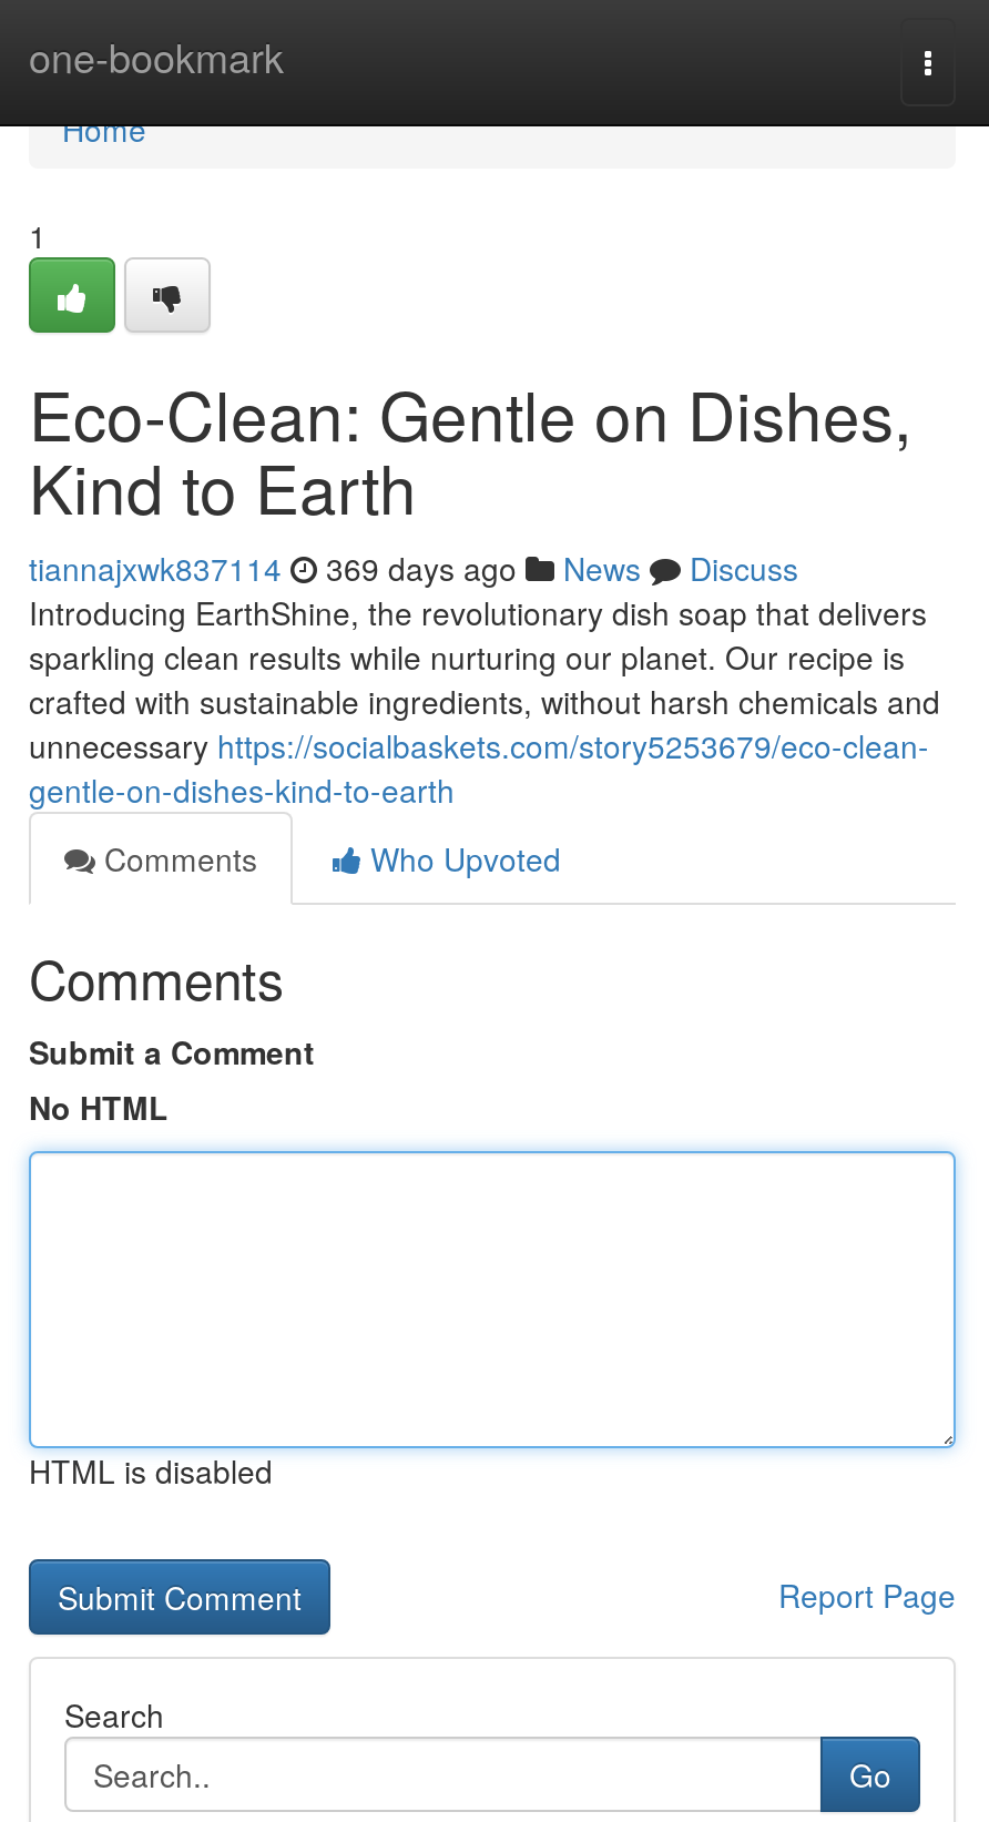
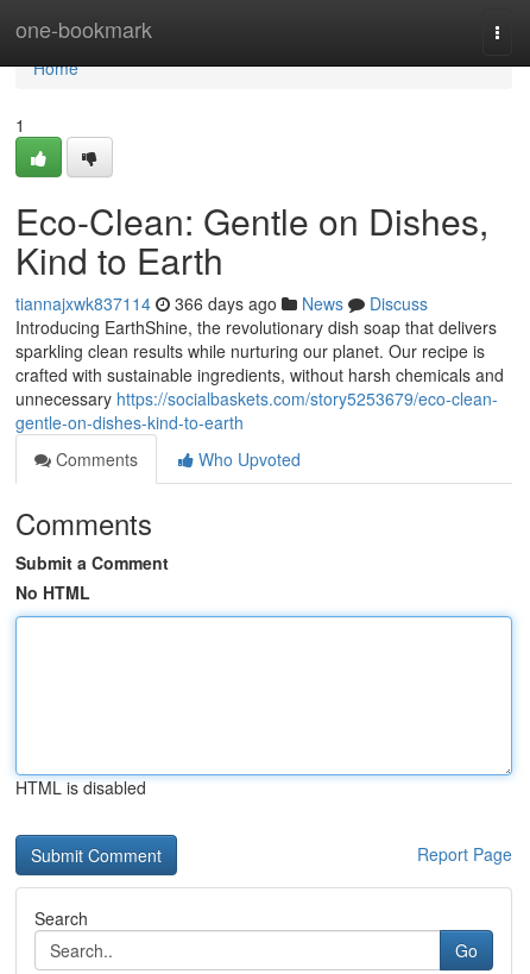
[29,546,798,590] tiannajxwk837114 369 days ago News Discuss -> [15,291,428,315] tiannajxwk837114 366 days ago News Discuss

